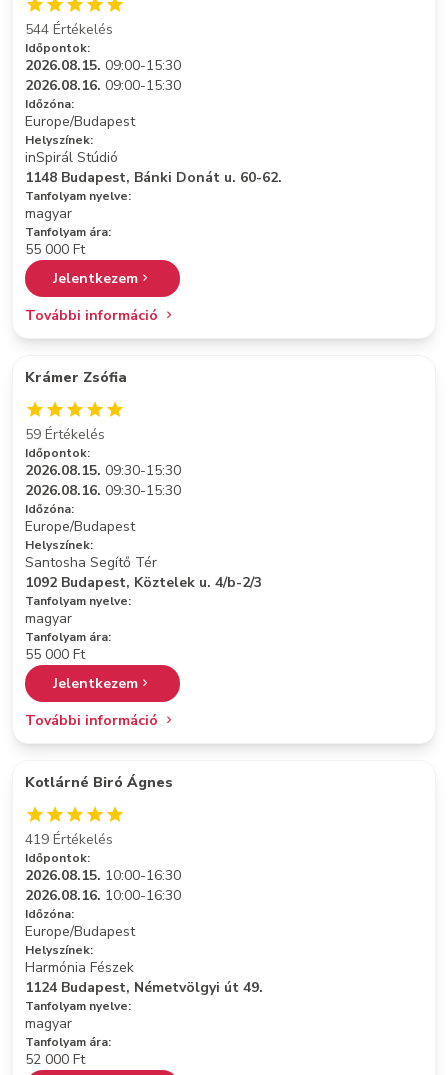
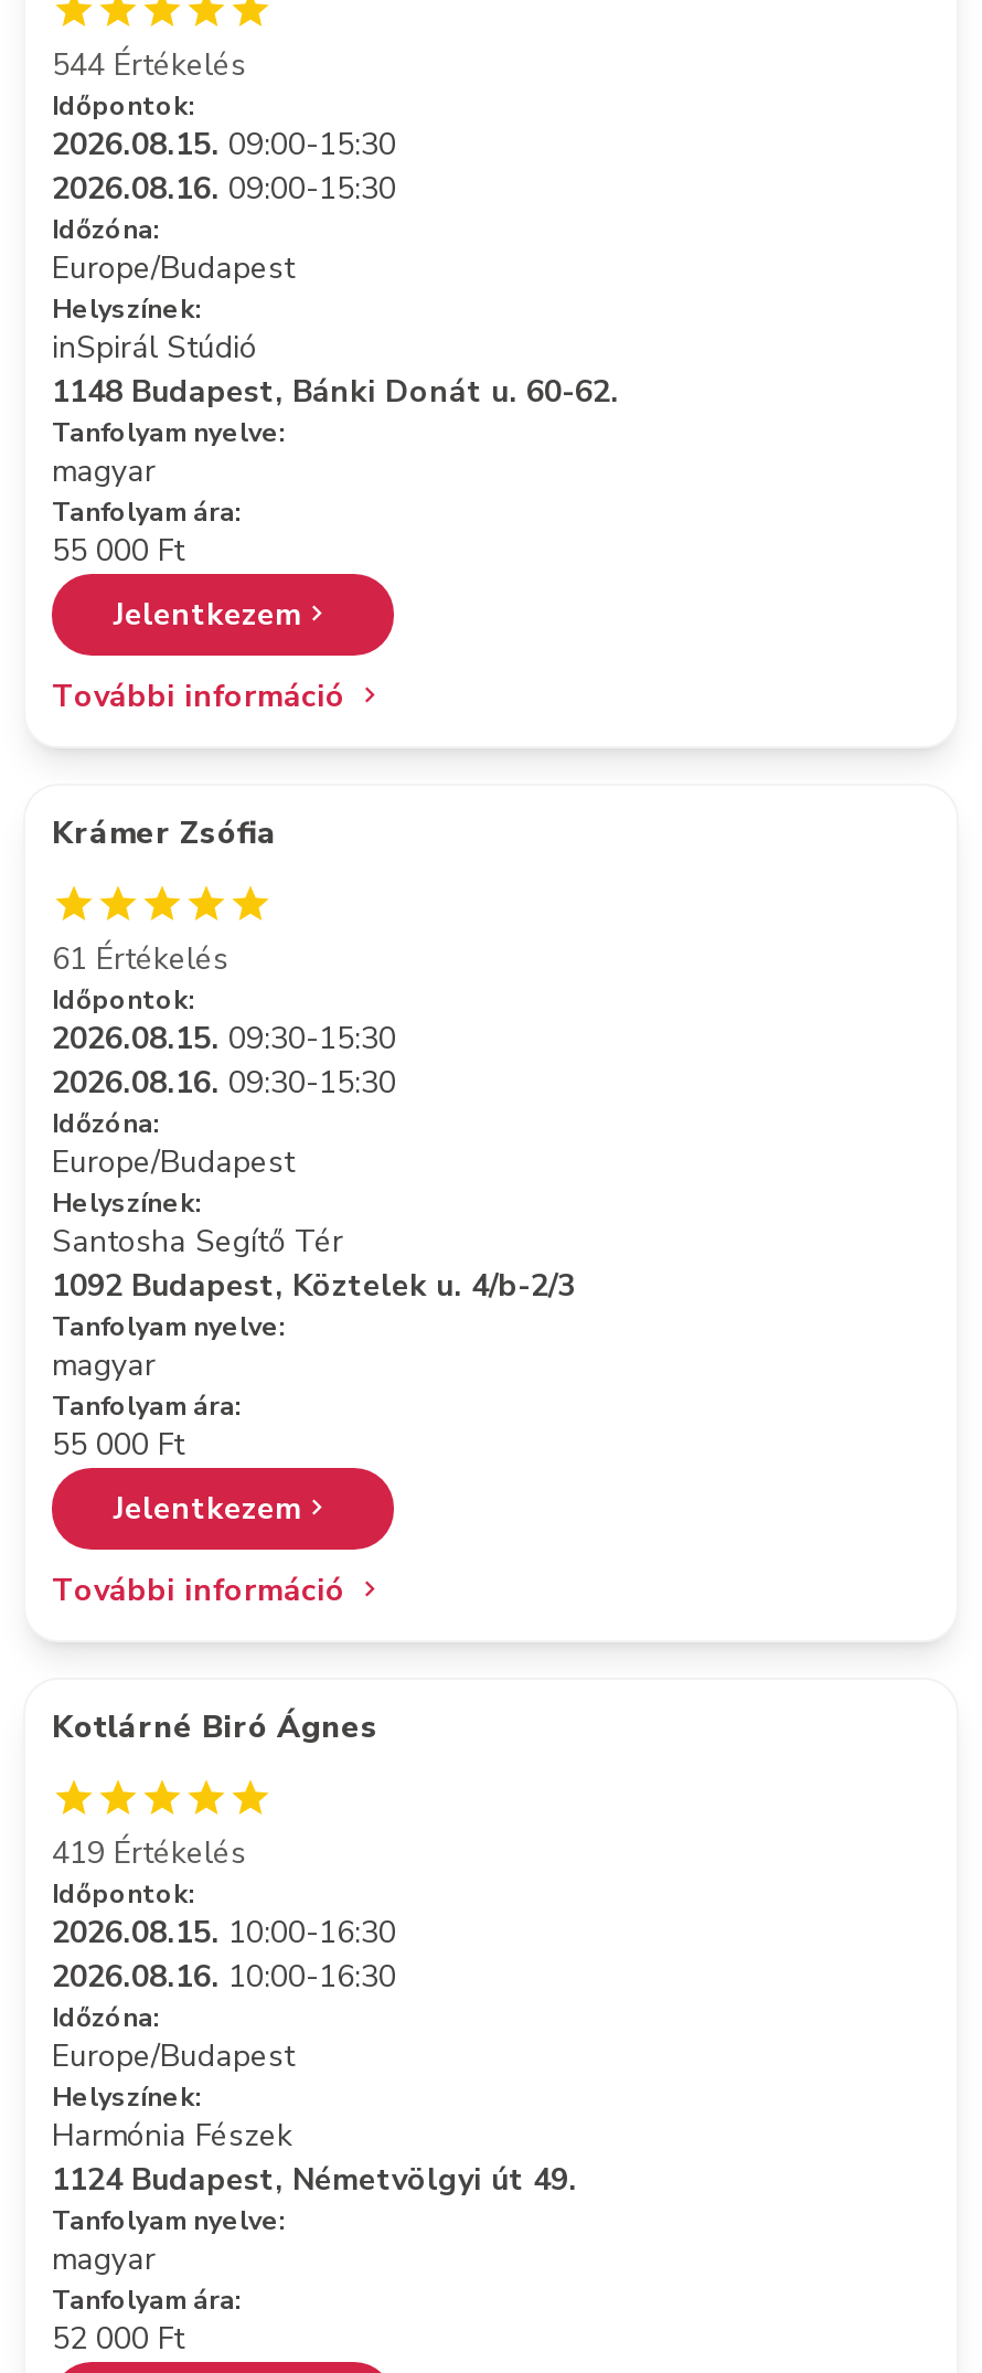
[25,425,105,444] 59 Értékelés -> [52,938,228,980] 61 Értékelés

